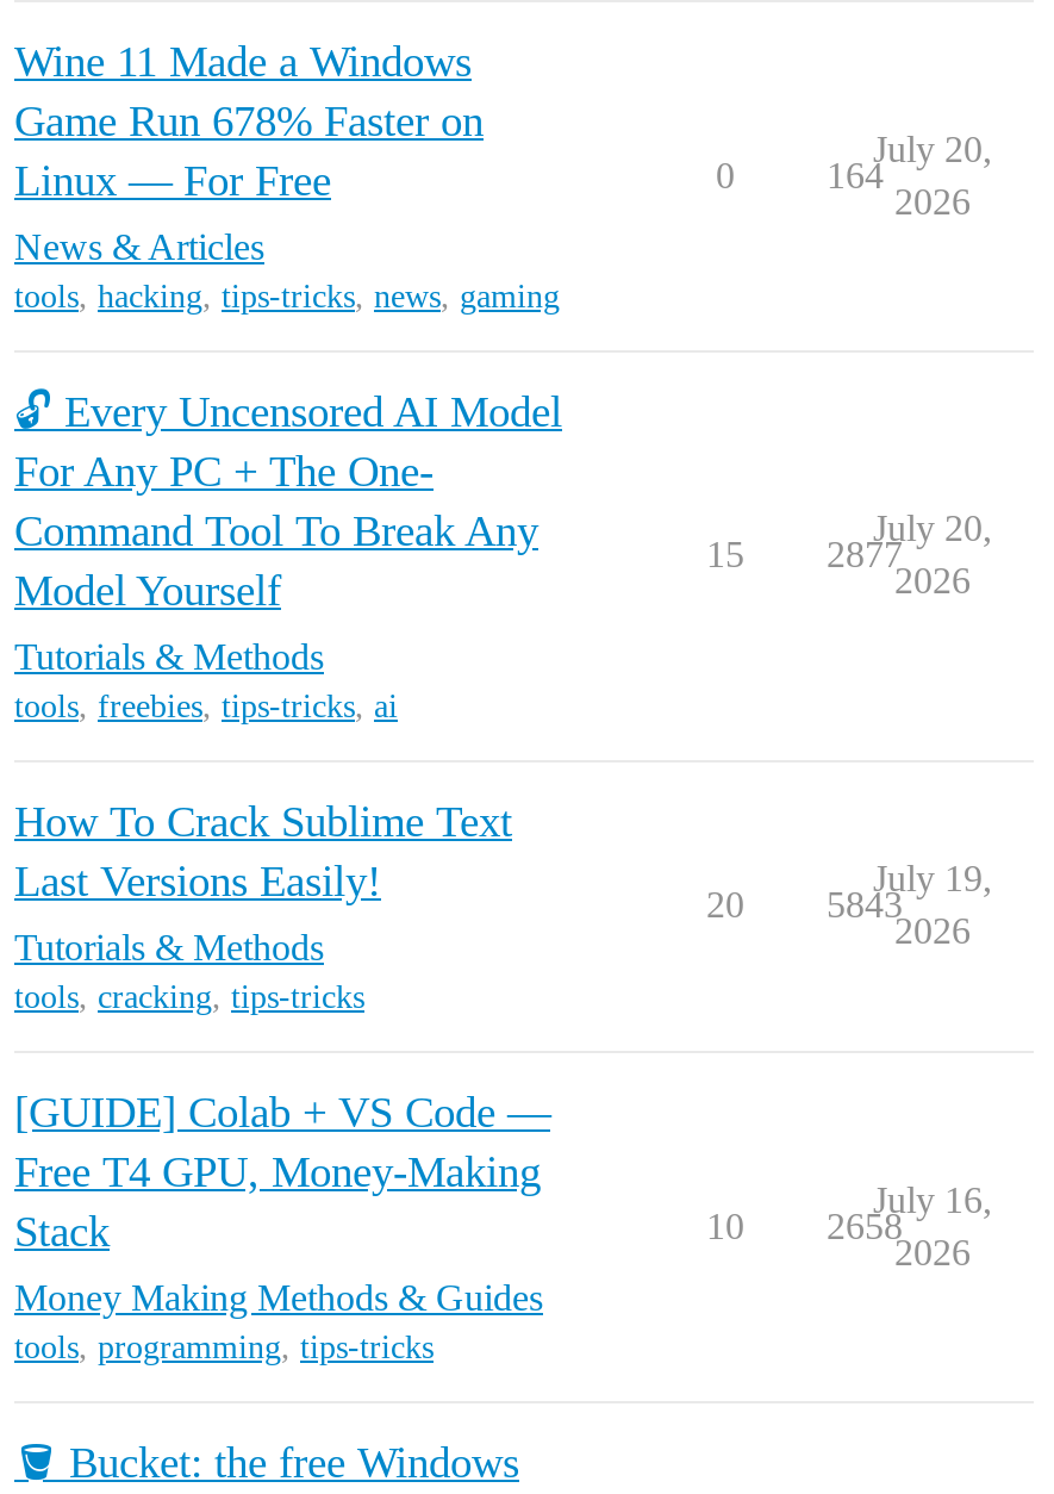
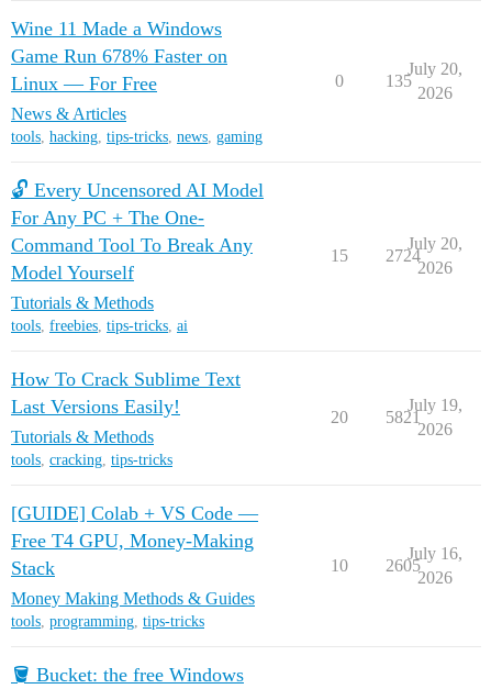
[827,155,884,195] 164 -> [386,71,412,90] 135
[827,534,903,574] 2877 -> [386,246,421,265] 2724
[827,884,903,925] 5843 -> [386,408,421,426] 5821
[827,1206,903,1246] 2658 -> [386,556,421,575] 2605

